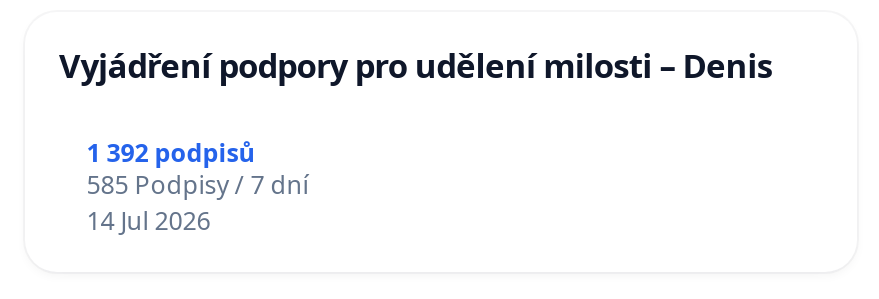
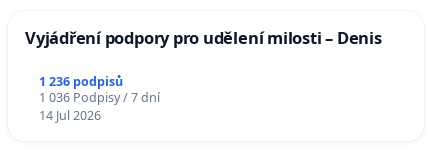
[87,136,255,170] 1 392 podpisů -> [39,73,123,90] 1 236 podpisů
[87,168,309,202] 585 Podpisy / 7 dní -> [39,89,160,106] 1 036 Podpisy / 7 dní

